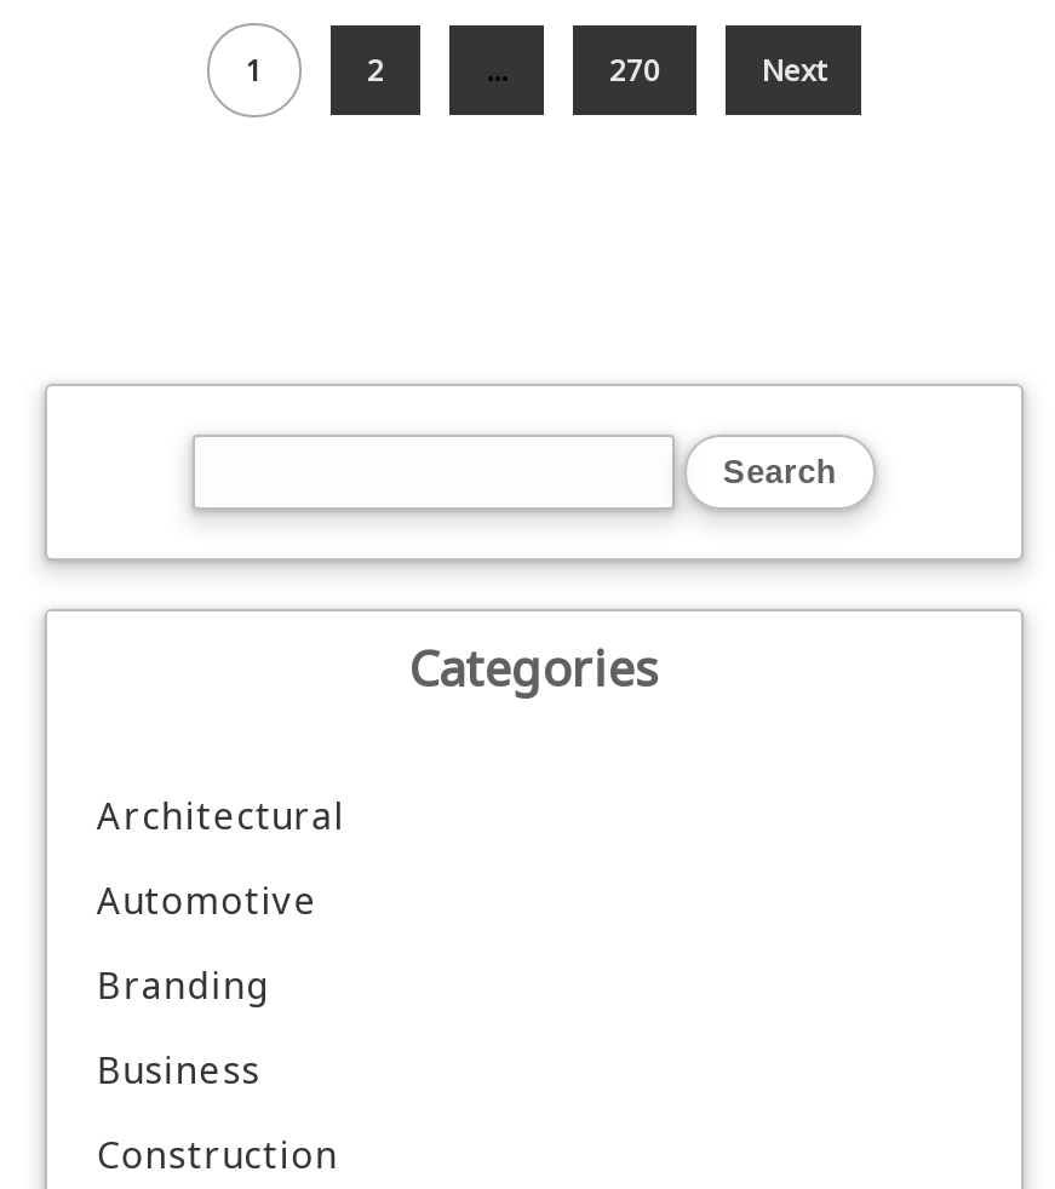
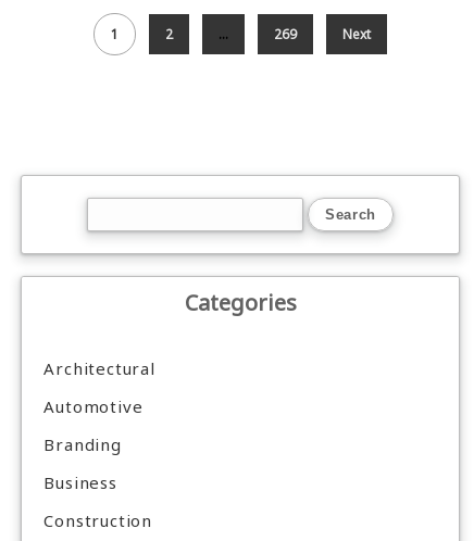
[609,50,660,91] 270 -> [274,26,297,44] 269

